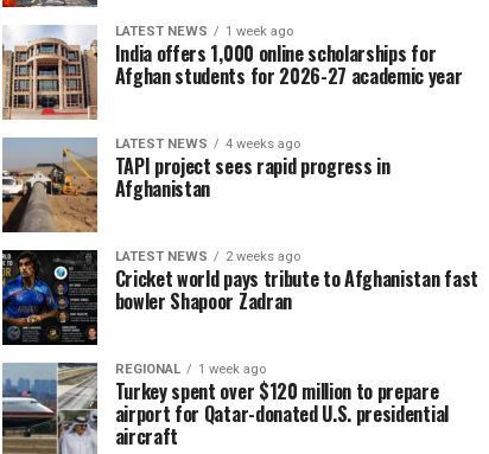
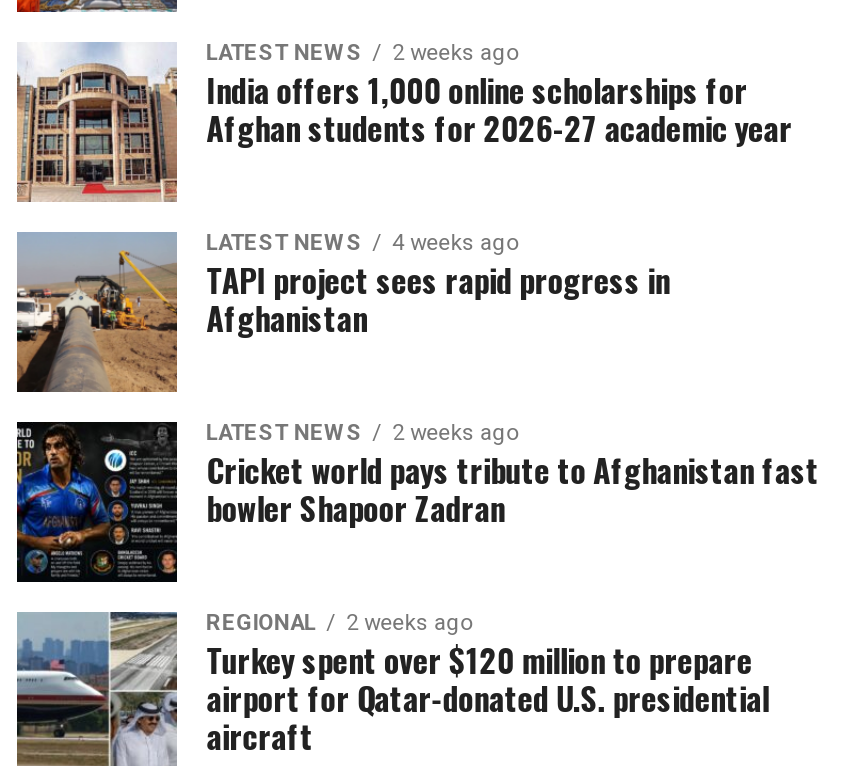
[115,24,293,39] LATEST NEWS 1 week ago -> [206,40,518,66] LATEST NEWS 2 weeks ago
[115,362,266,377] REGIONAL 1 week ago -> [206,610,472,636] REGIONAL 2 weeks ago

